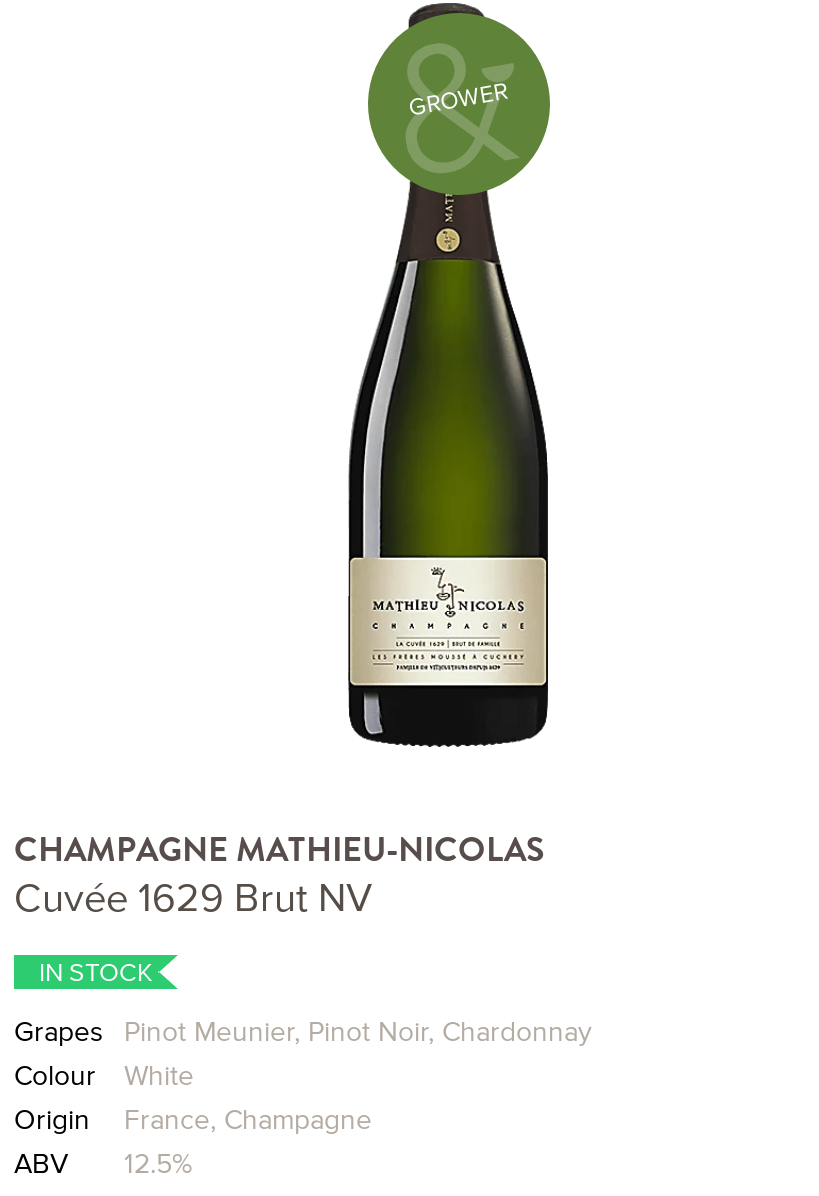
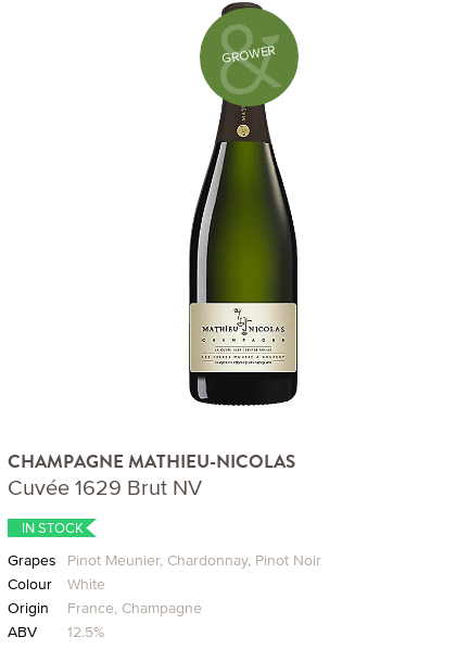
[14,1011,592,1051] Grapes Pinot Meunier, Pinot Noir, Chardonnay -> [8,549,321,571] Grapes Pinot Meunier, Chardonnay, Pinot Noir

